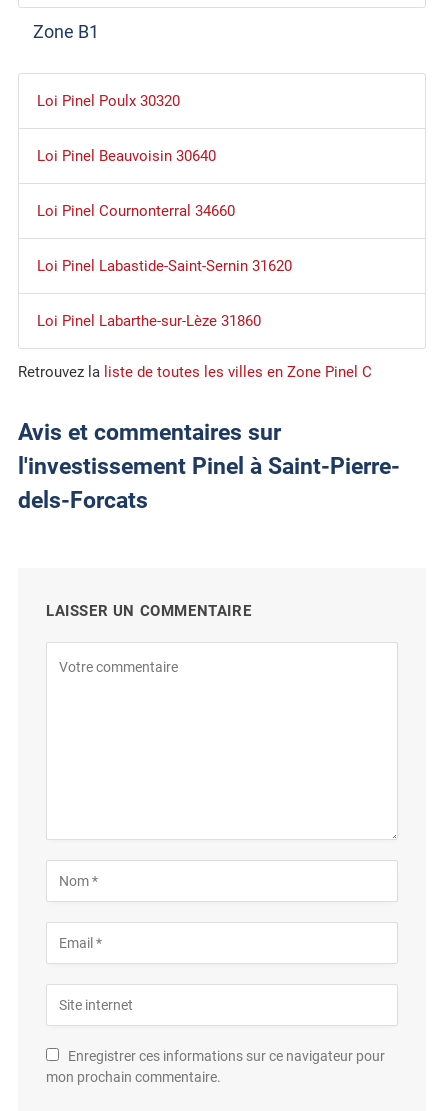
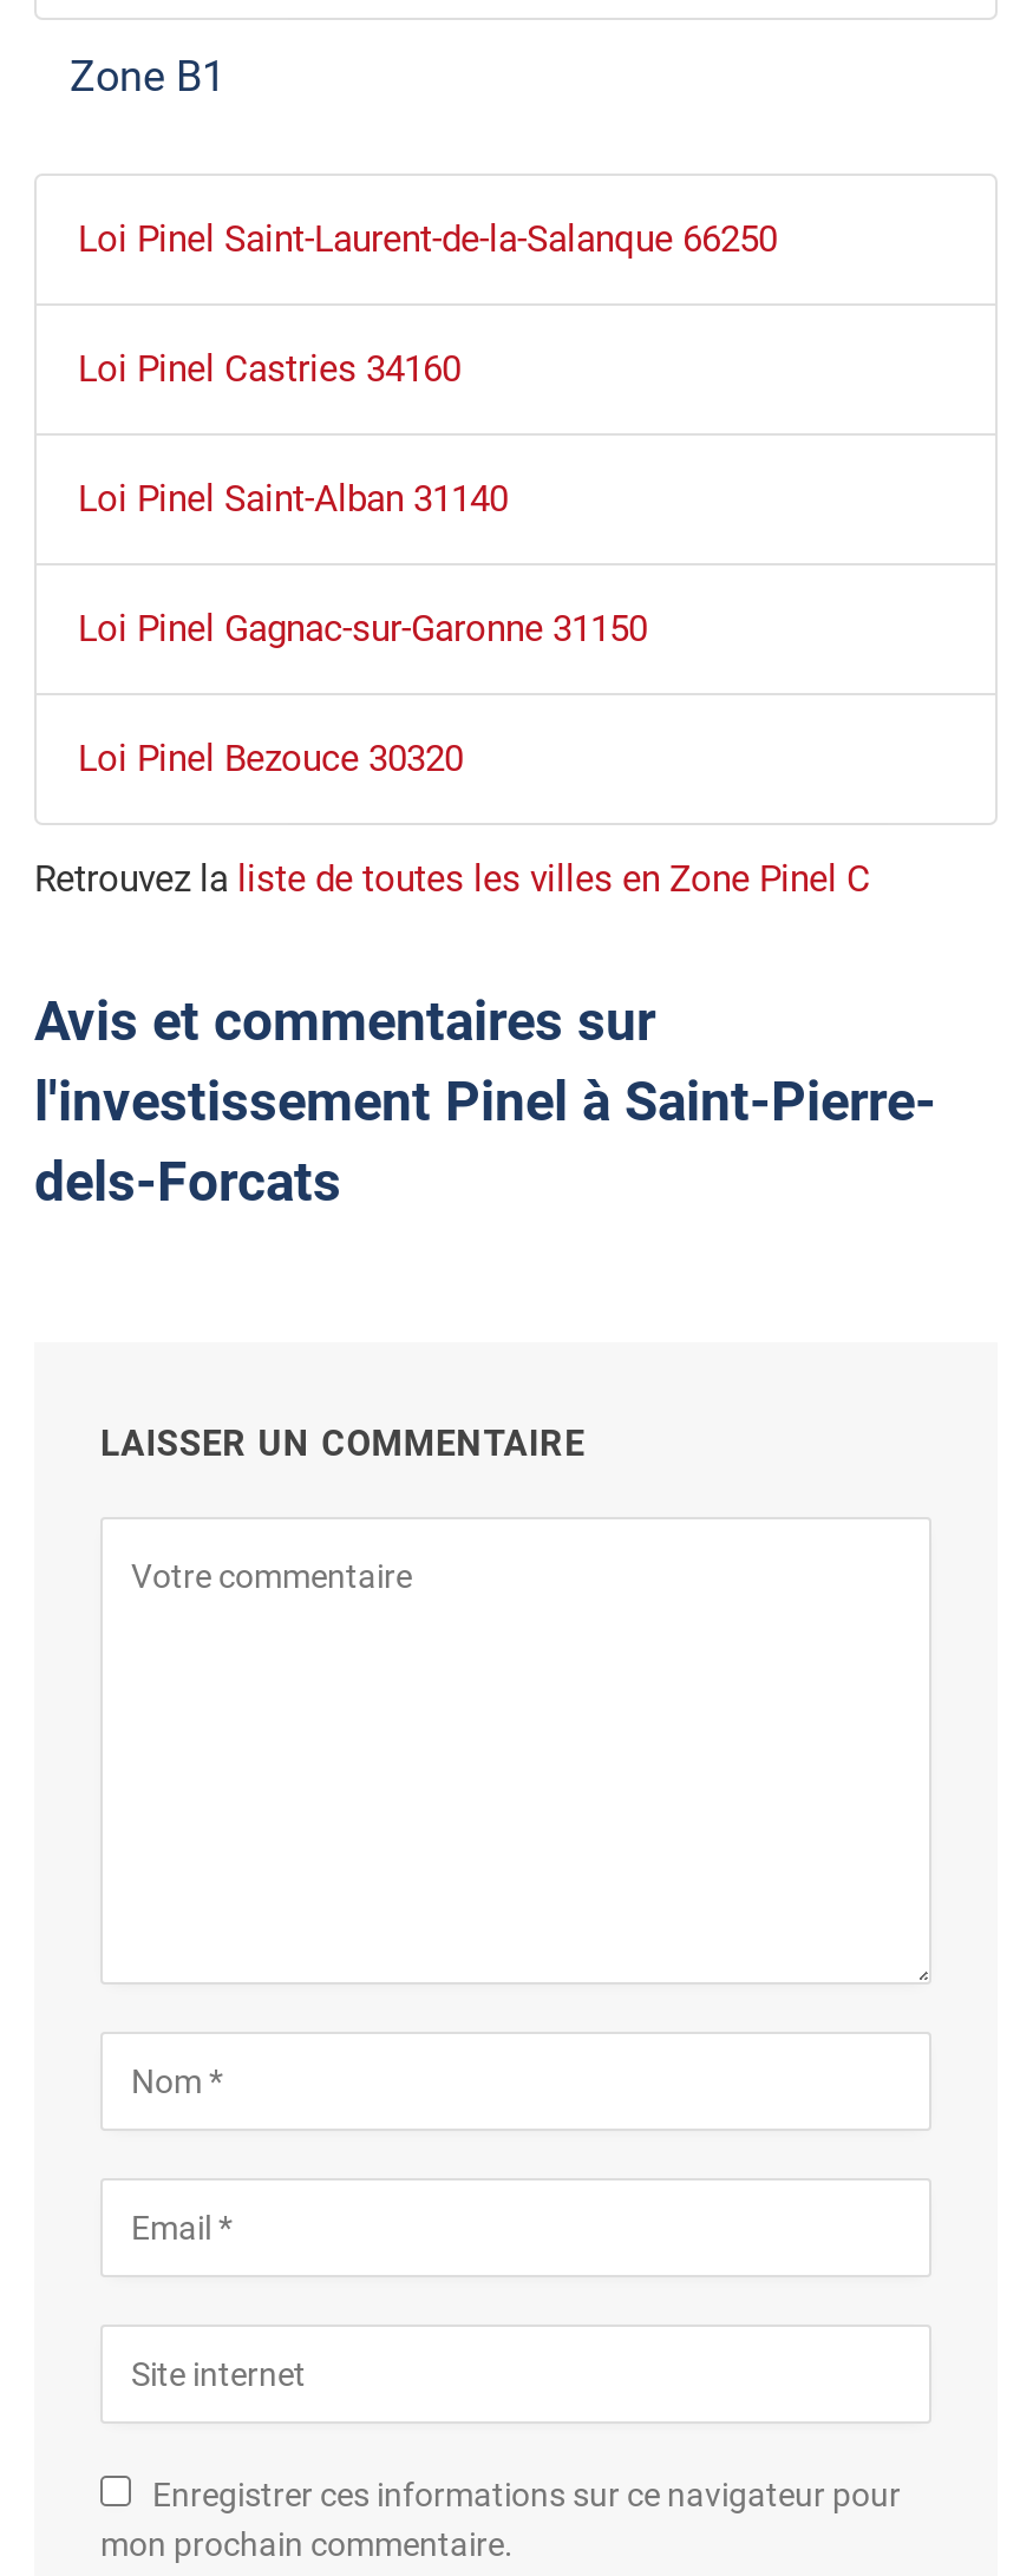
[36,92,179,110] Loi Pinel Poulx 30320 -> [78,219,777,261] Loi Pinel Saint-Laurent-de-la-Salanque 66250
[36,147,215,165] Loi Pinel Beauvoisin 30640 -> [78,349,460,391] Loi Pinel Castries 34160
[36,202,234,220] Loi Pinel Cournonterral 34660 -> [78,479,508,521] Loi Pinel Saint-Alban 31140
[36,257,291,275] Loi Pinel Labastide-Saint-Sernin 31620 -> [78,608,647,651] Loi Pinel Gagnac-sur-Garonne 31150
[36,312,260,330] Loi Pinel Labarthe-sur-Lèze 31860 -> [78,738,463,781] Loi Pinel Bezouce 30320

